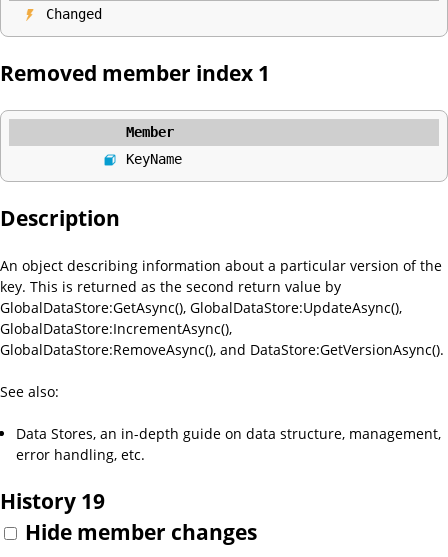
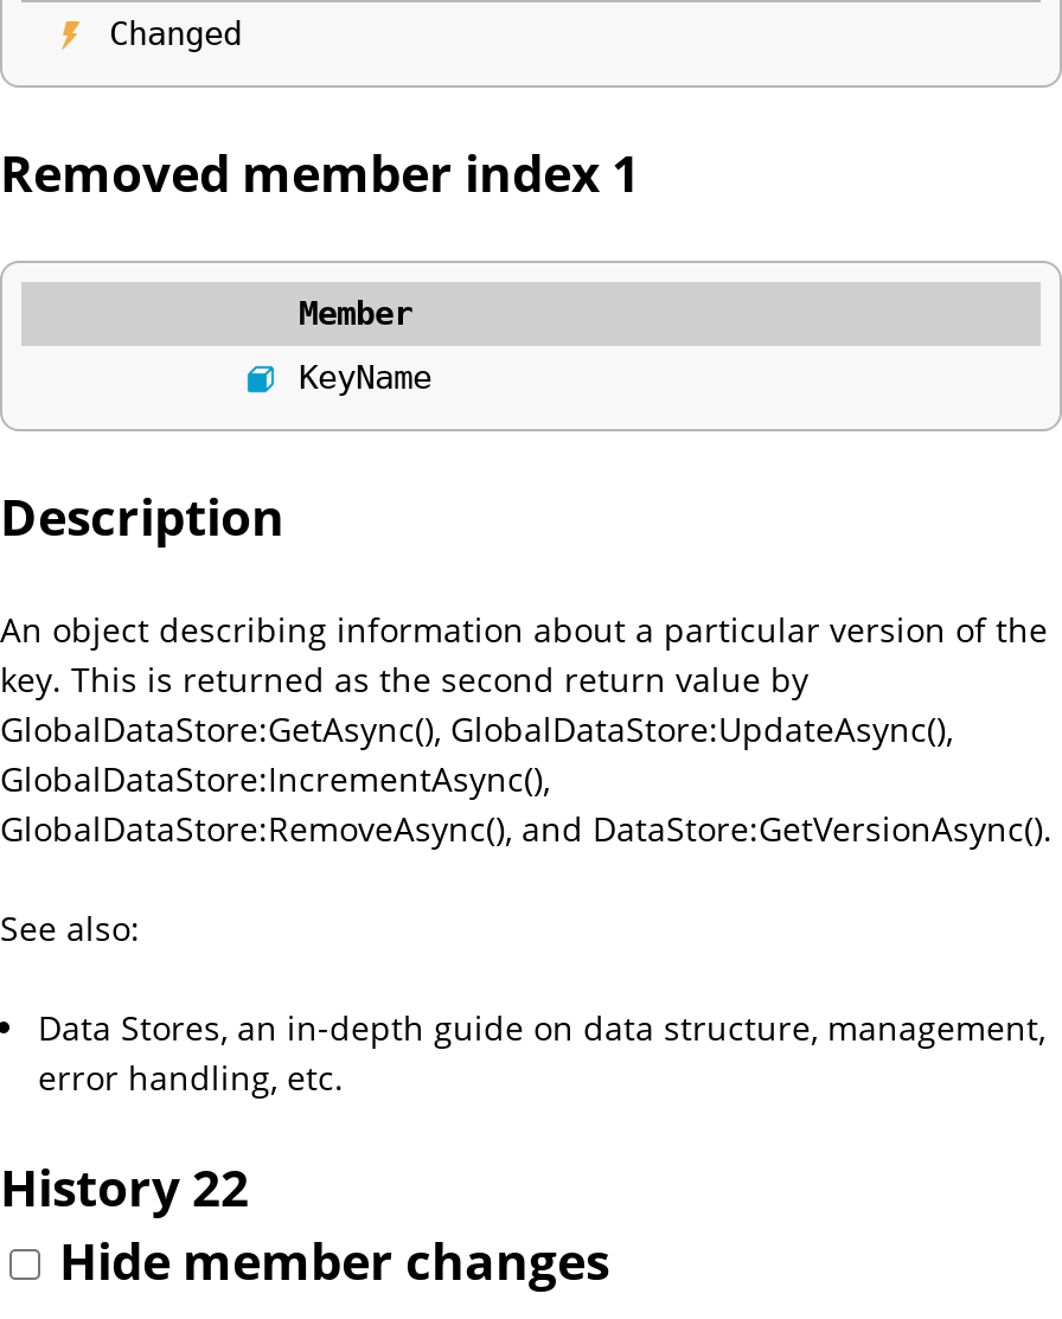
[0,487,105,515] History 19 -> [0,1155,249,1221] History 22

